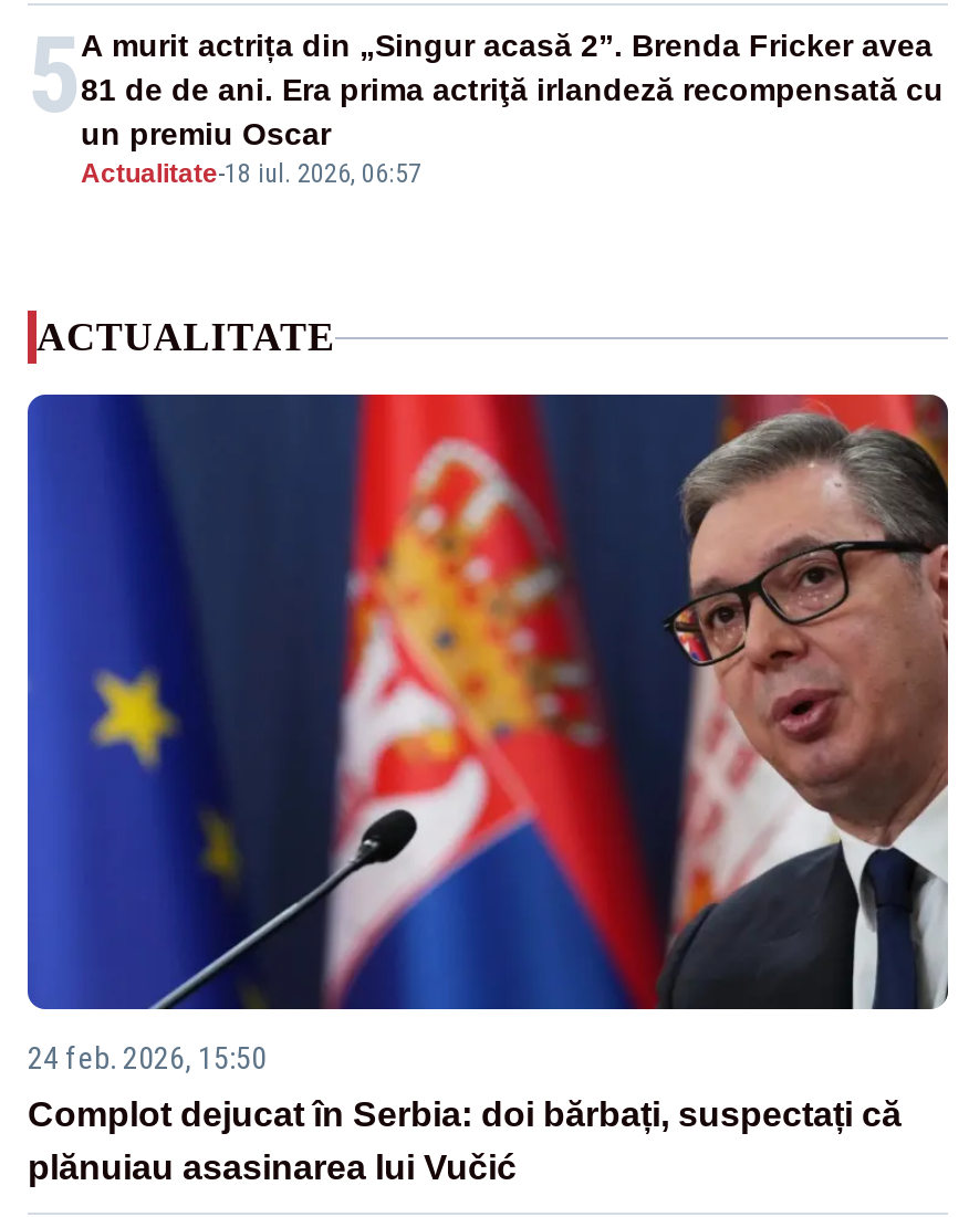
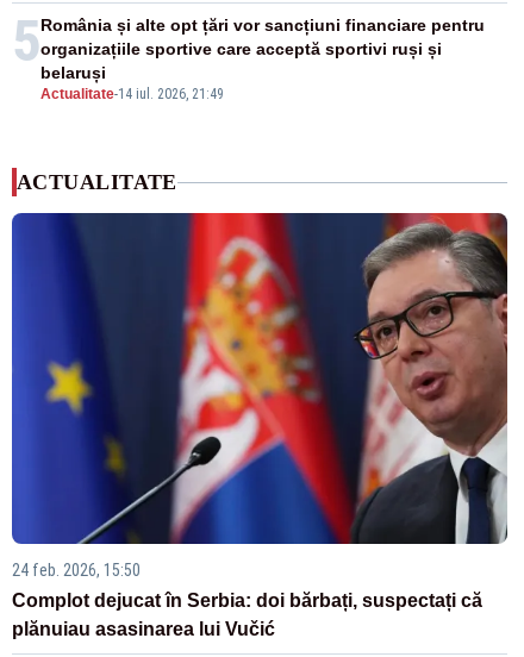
[81,29,944,153] A murit actrița din „Singur acasă 2”. Brenda Fricker avea | 81 de de ani. Era prima actriţă irlandeză recompensată cu | un premiu Oscar -> [40,16,485,82] România și alte opt țări vor sancțiuni financiare pentru | organizațiile sportive care acceptă sportivi ruși și | belaruși
[81,159,421,190] Actualitate-18 iul. 2026, 06:57 -> [40,86,224,102] Actualitate-14 iul. 2026, 21:49

